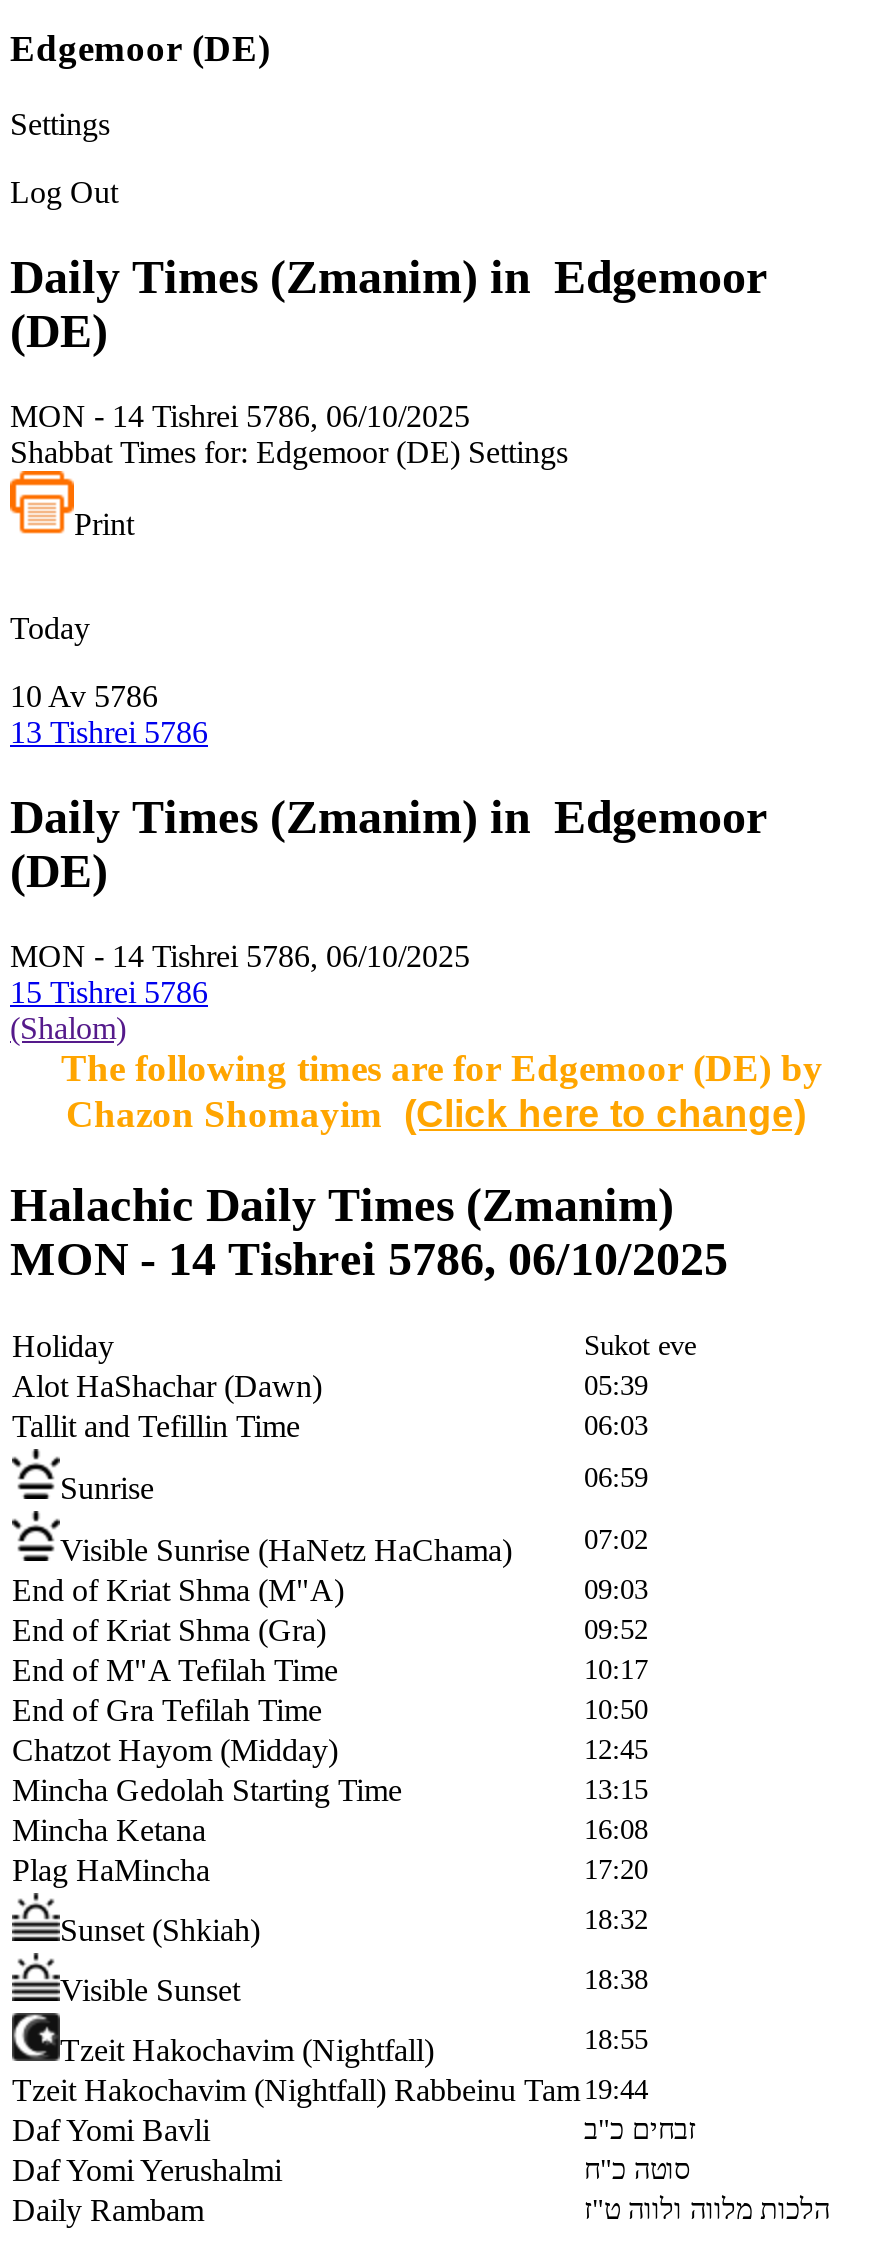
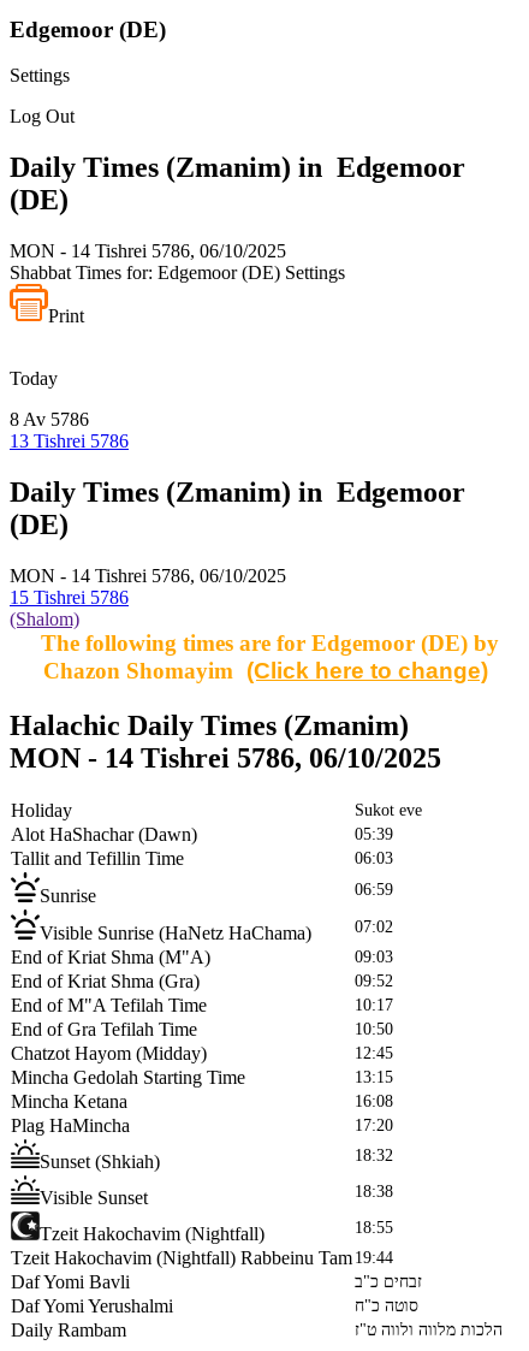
[10,679,158,713] 10 Av 5786 -> [10,409,89,430] 8 Av 5786

